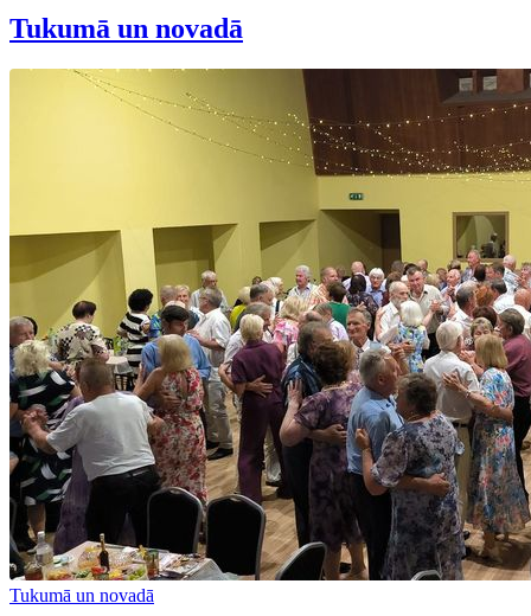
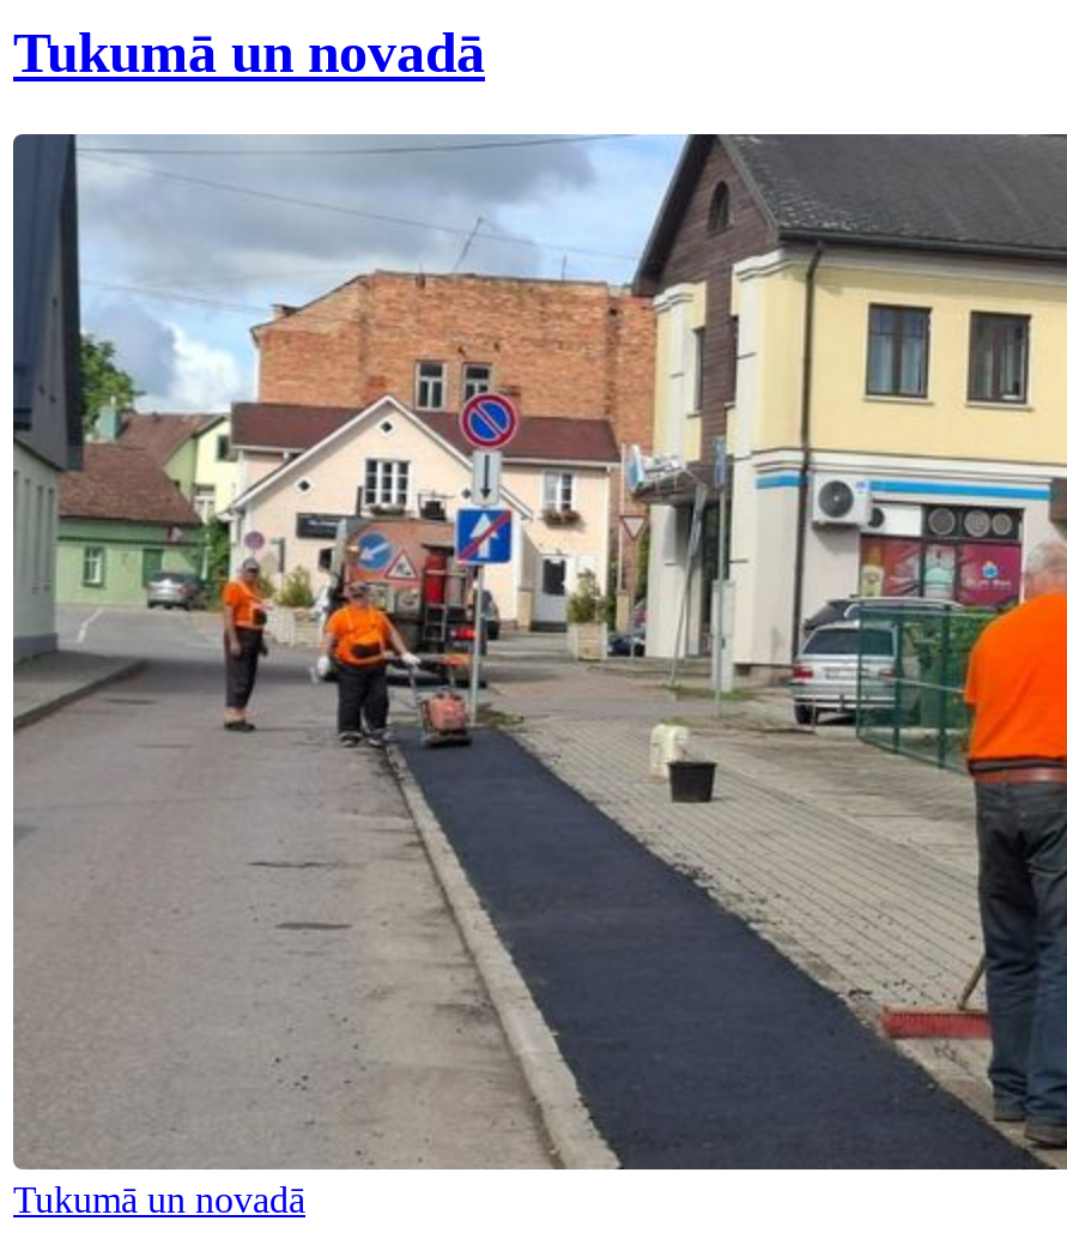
[8,68,527,582] [image] -> [11,132,1060,1172] [image]

